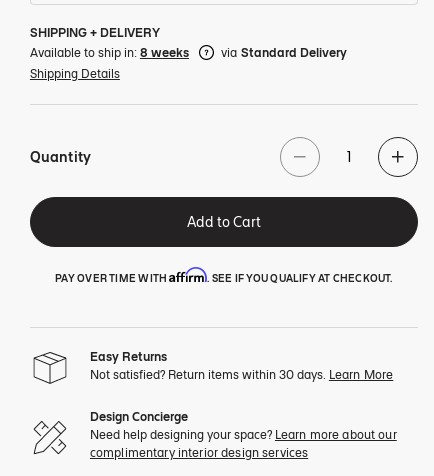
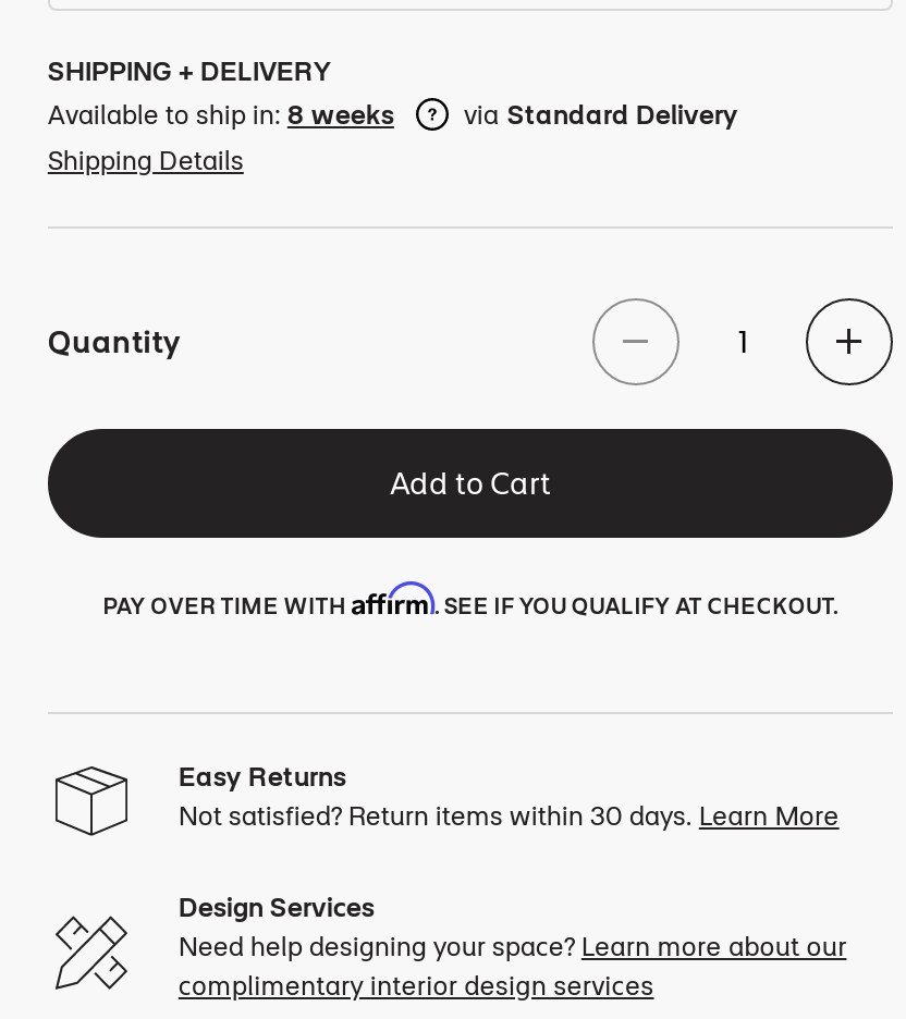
[90,409,188,424] Design Concierge -> [178,891,374,924] Design Services

